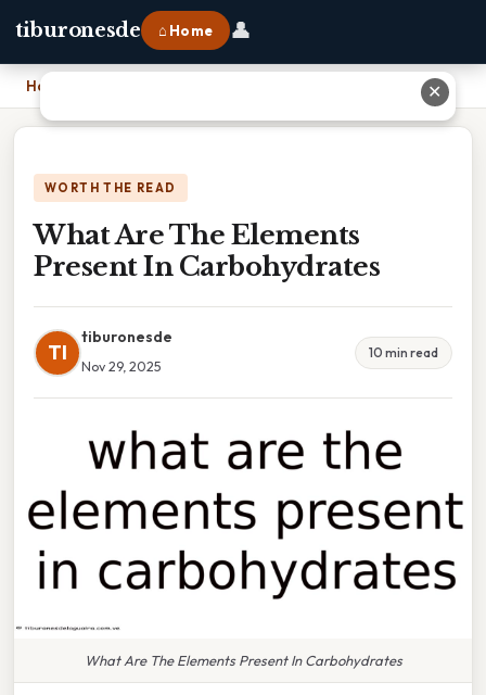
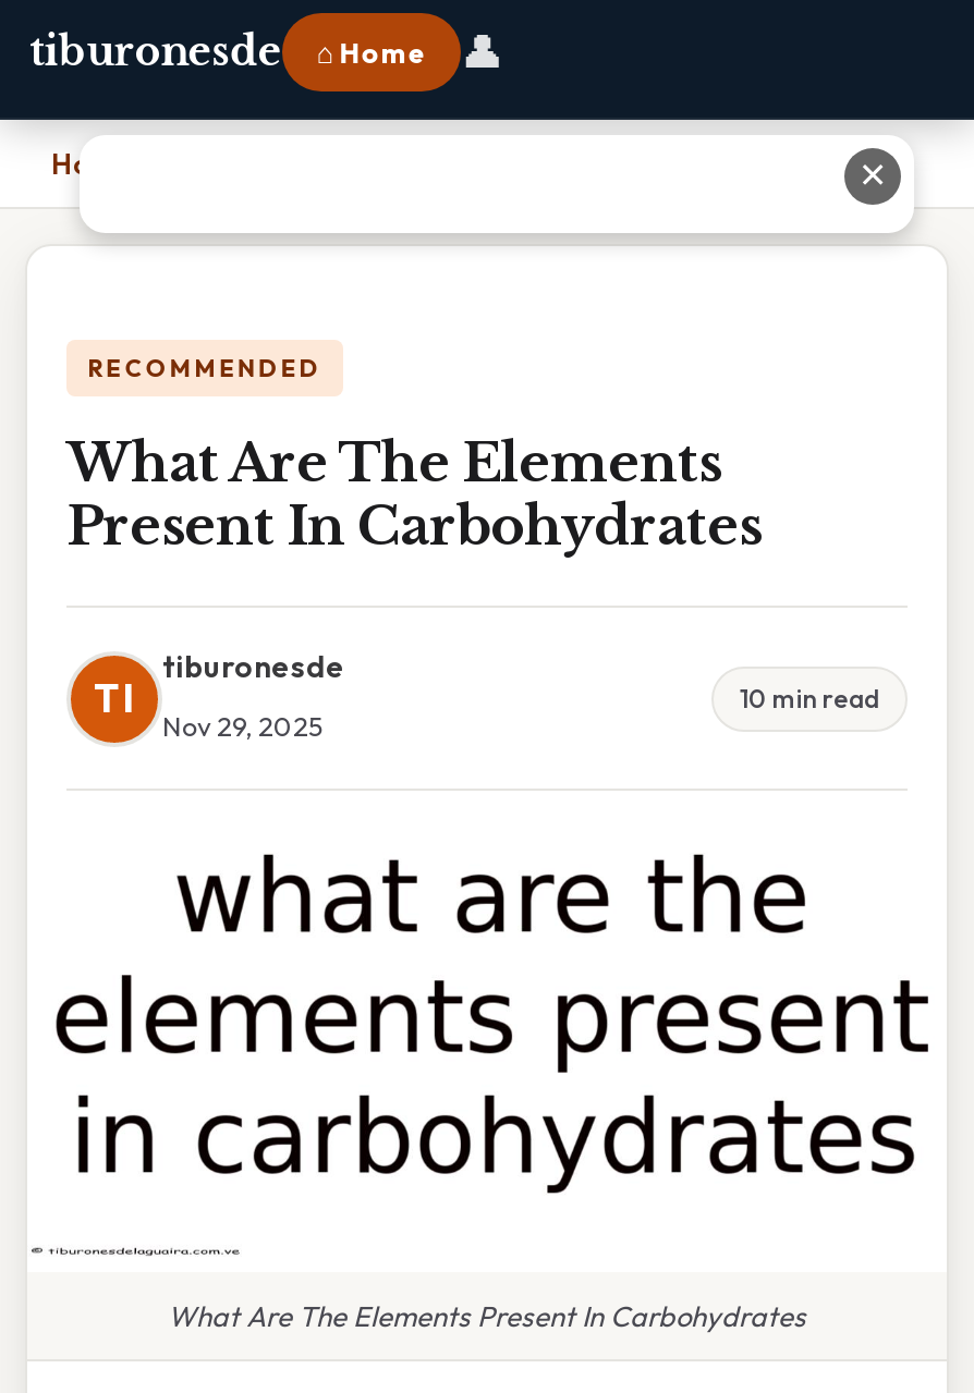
[44,180,176,195] WORTH THE READ -> [88,353,322,383] RECOMMENDED

